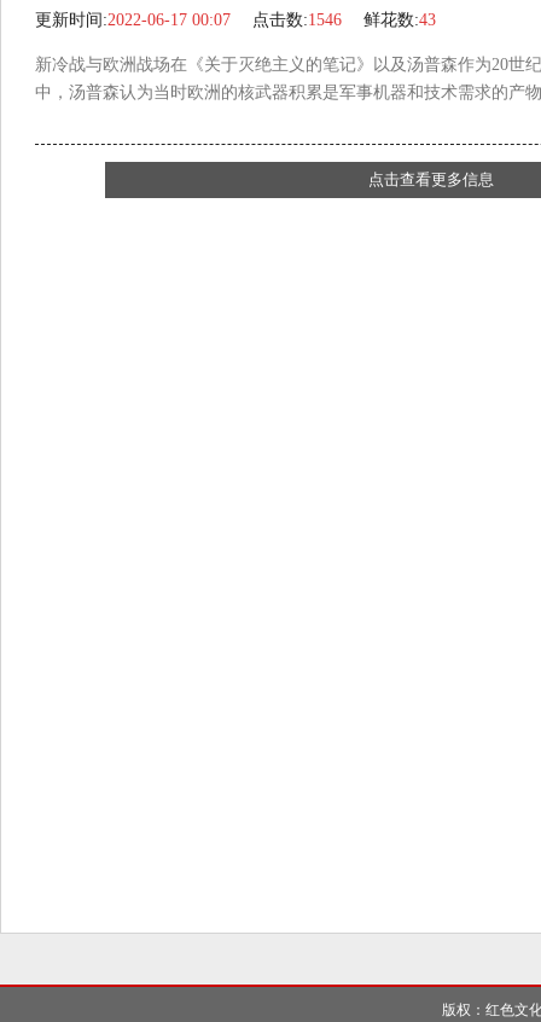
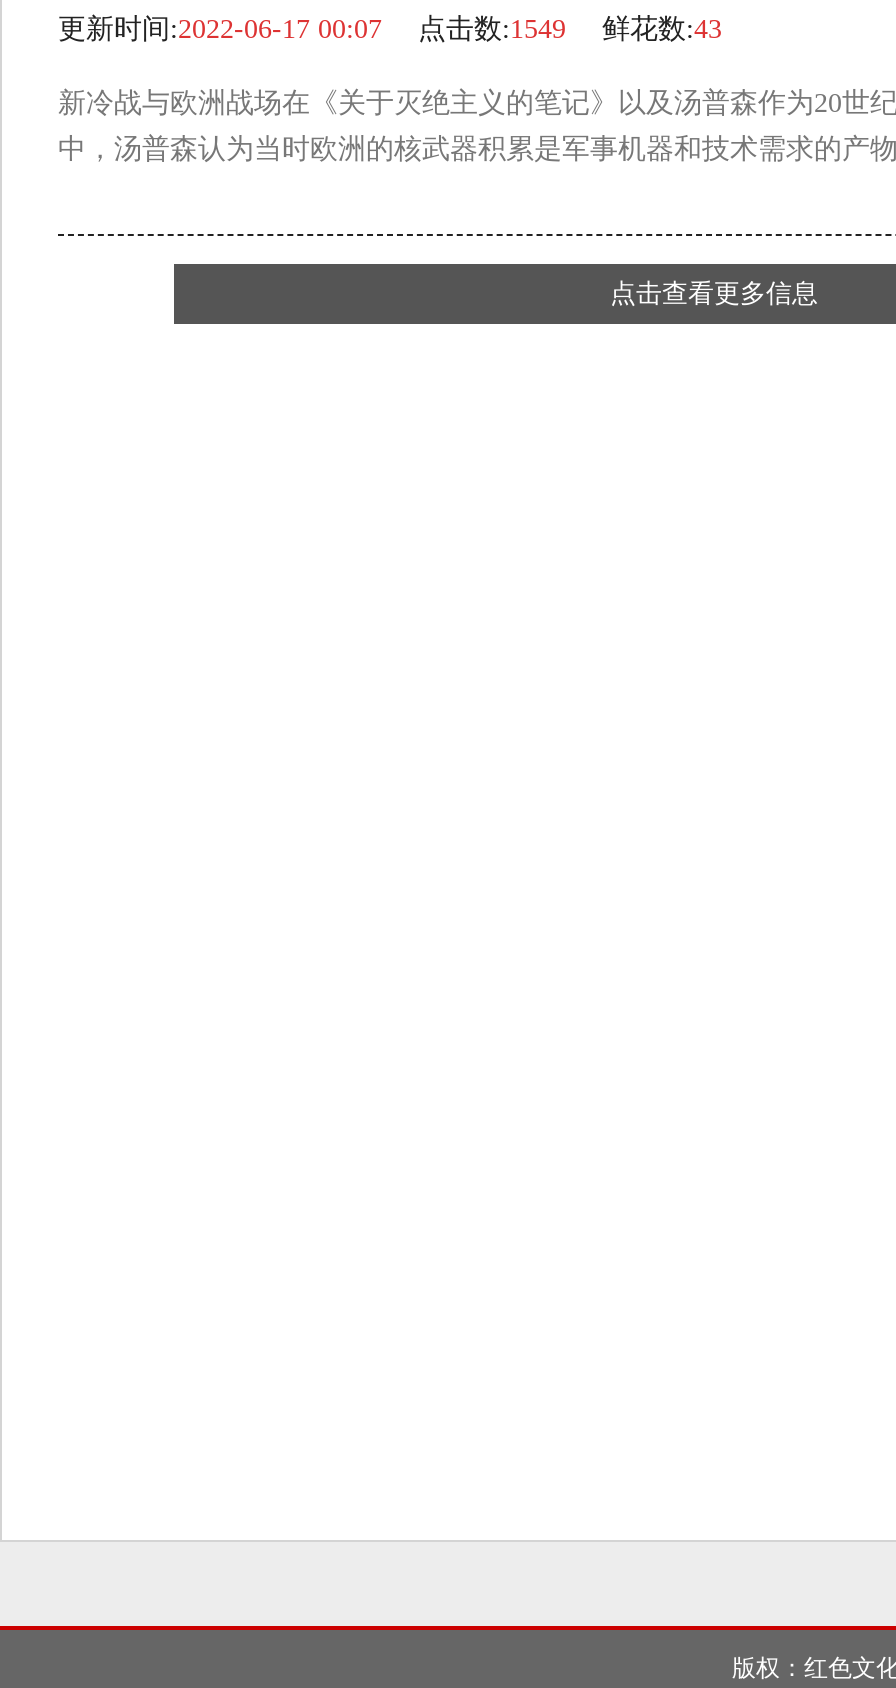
[35,11,436,29] 更新时间:2022-06-17 00:07 点击数:1546 鲜花数:43 -> [58,14,722,44] 更新时间:2022-06-17 00:07 点击数:1549 鲜花数:43

